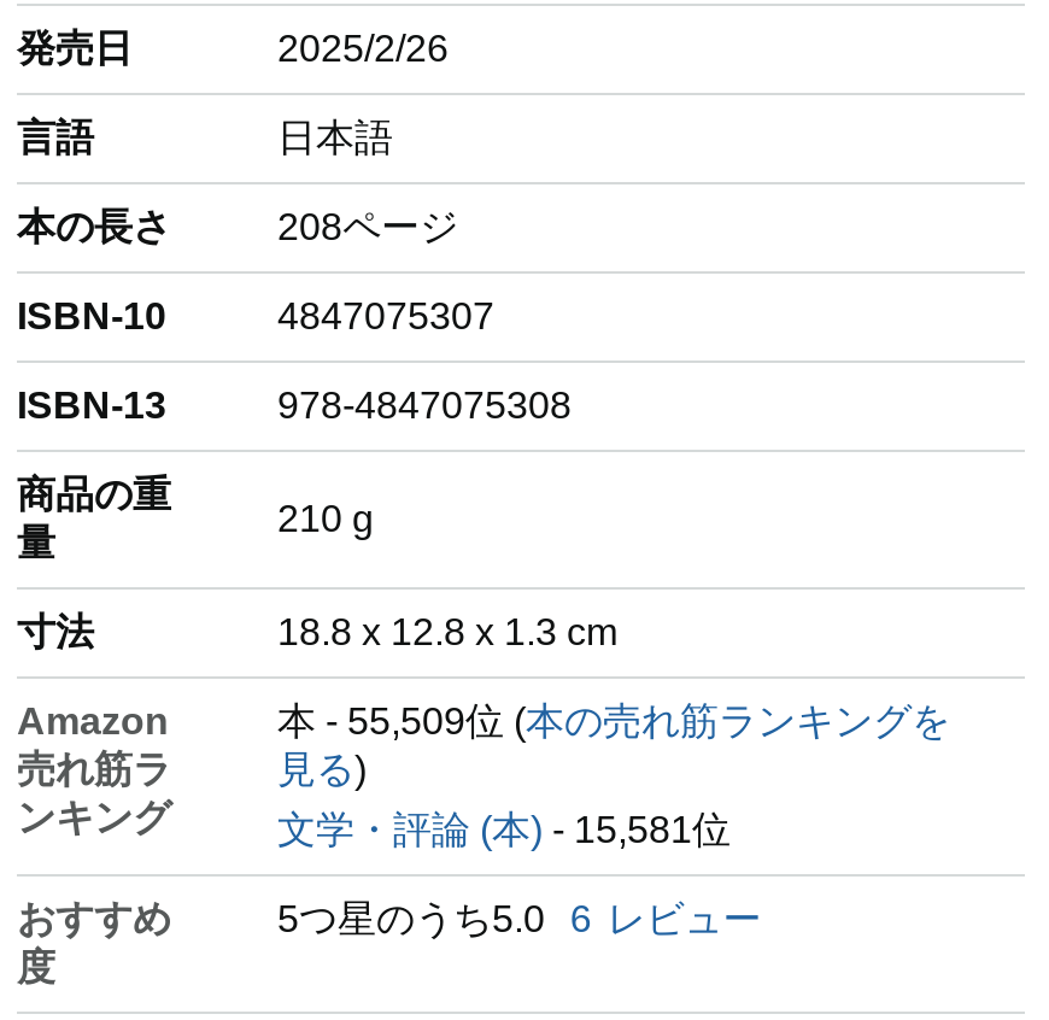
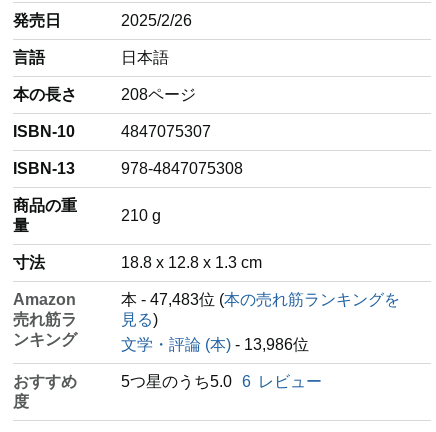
[277,700,950,741] 本 - 55,509位 (本の売れ筋ランキングを -> [121,291,400,308] 本 - 47,483位 (本の売れ筋ランキングを
[277,809,731,850] 文学・評論 (本) - 15,581位 -> [121,336,309,353] 文学・評論 (本) - 13,986位

